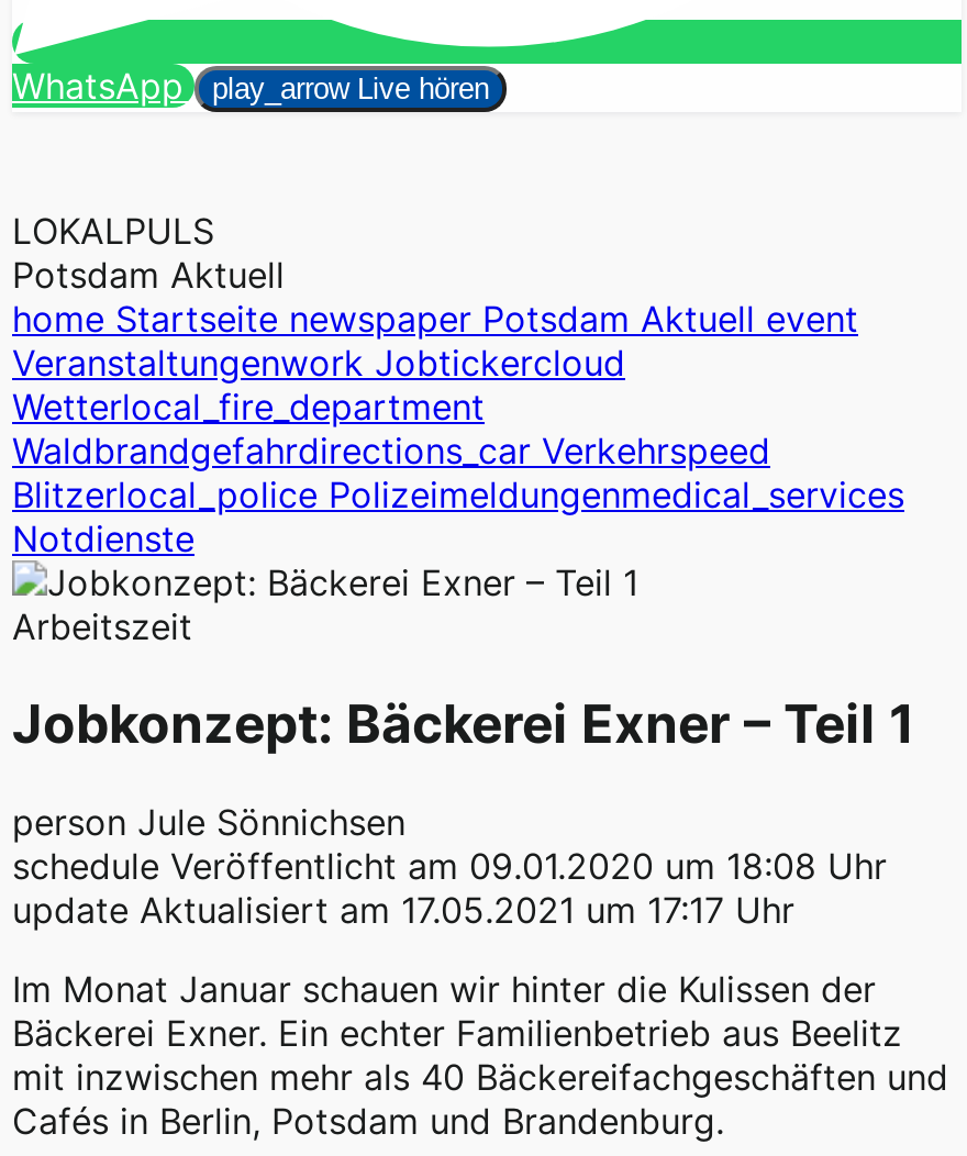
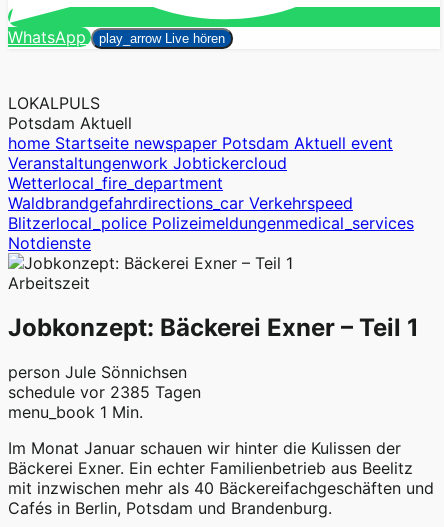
[12,843,887,931] schedule Veröffentlicht am 09.01.2020 um 18:08 Uhr | update Aktualisiert am 17.05.2021 um 17:17 Uhr -> [8,382,201,422] schedule vor 2385 Tagen | menu_book 1 Min.

